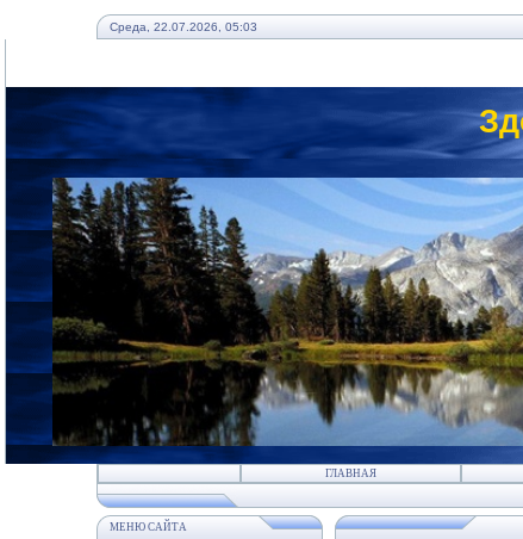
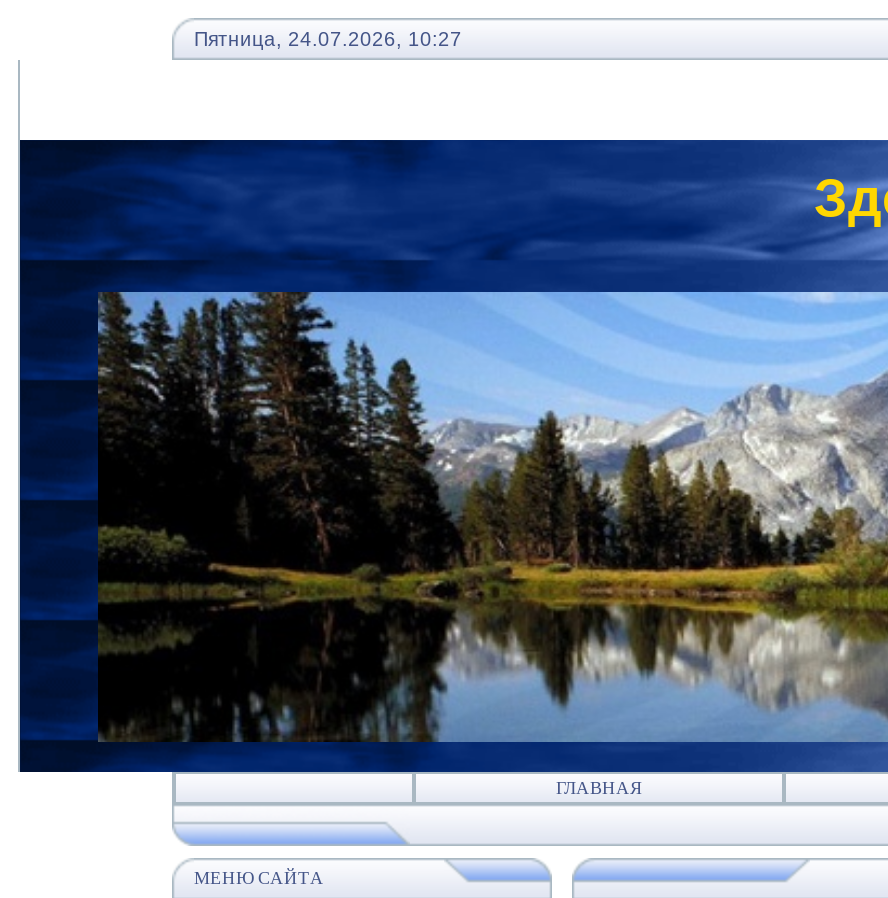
[110,20,257,33] Среда, 22.07.2026, 05:03 -> [194,28,462,50] Пятница, 24.07.2026, 10:27

